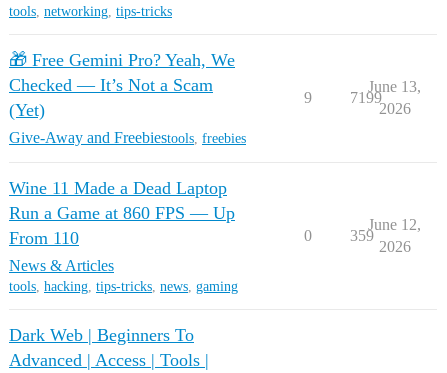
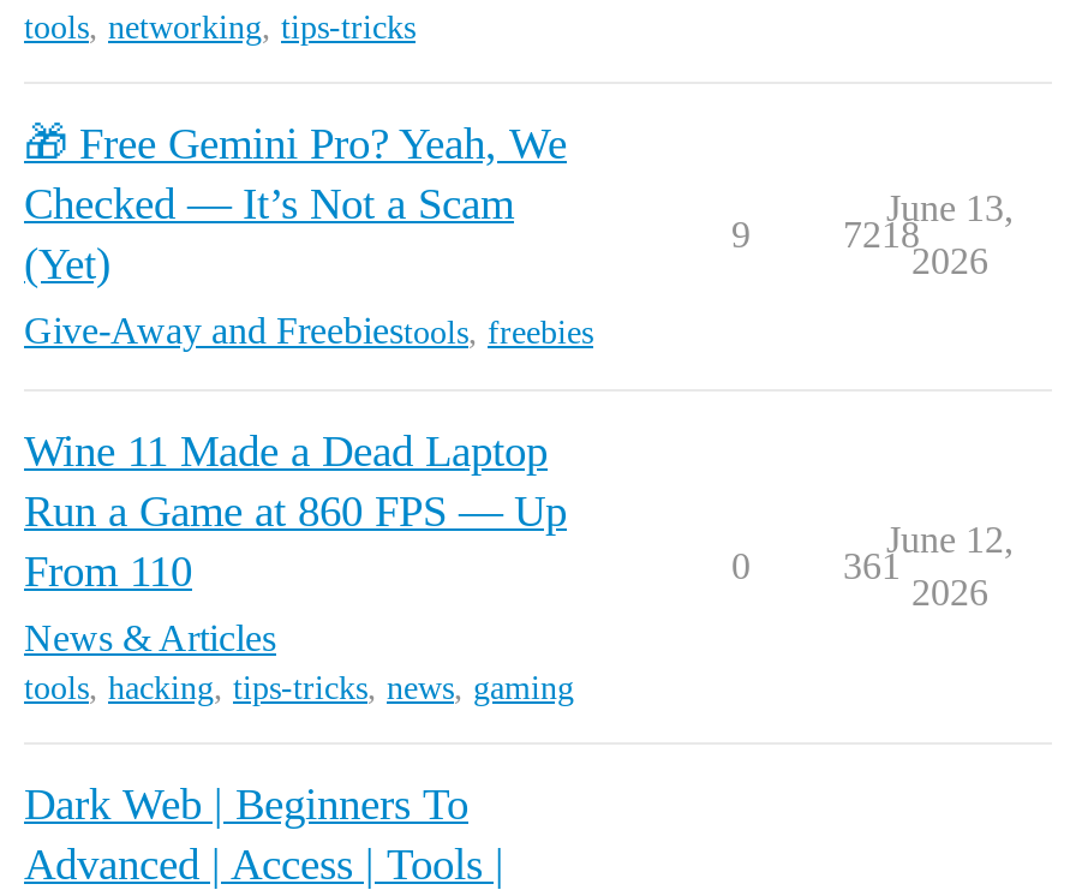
[350,89,382,106] 7199 -> [843,214,920,255] 7218
[350,227,374,244] 359 -> [843,545,901,586] 361

